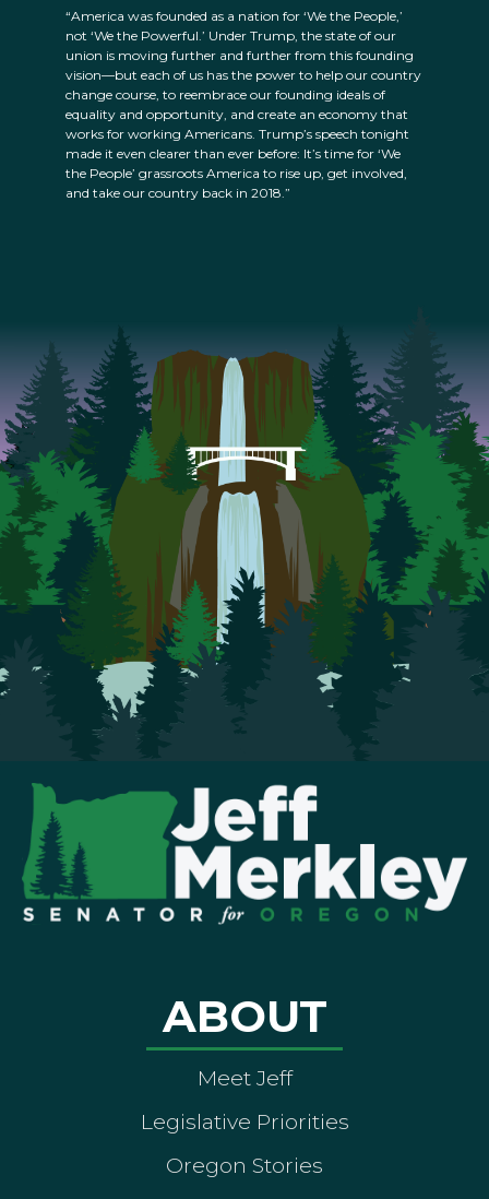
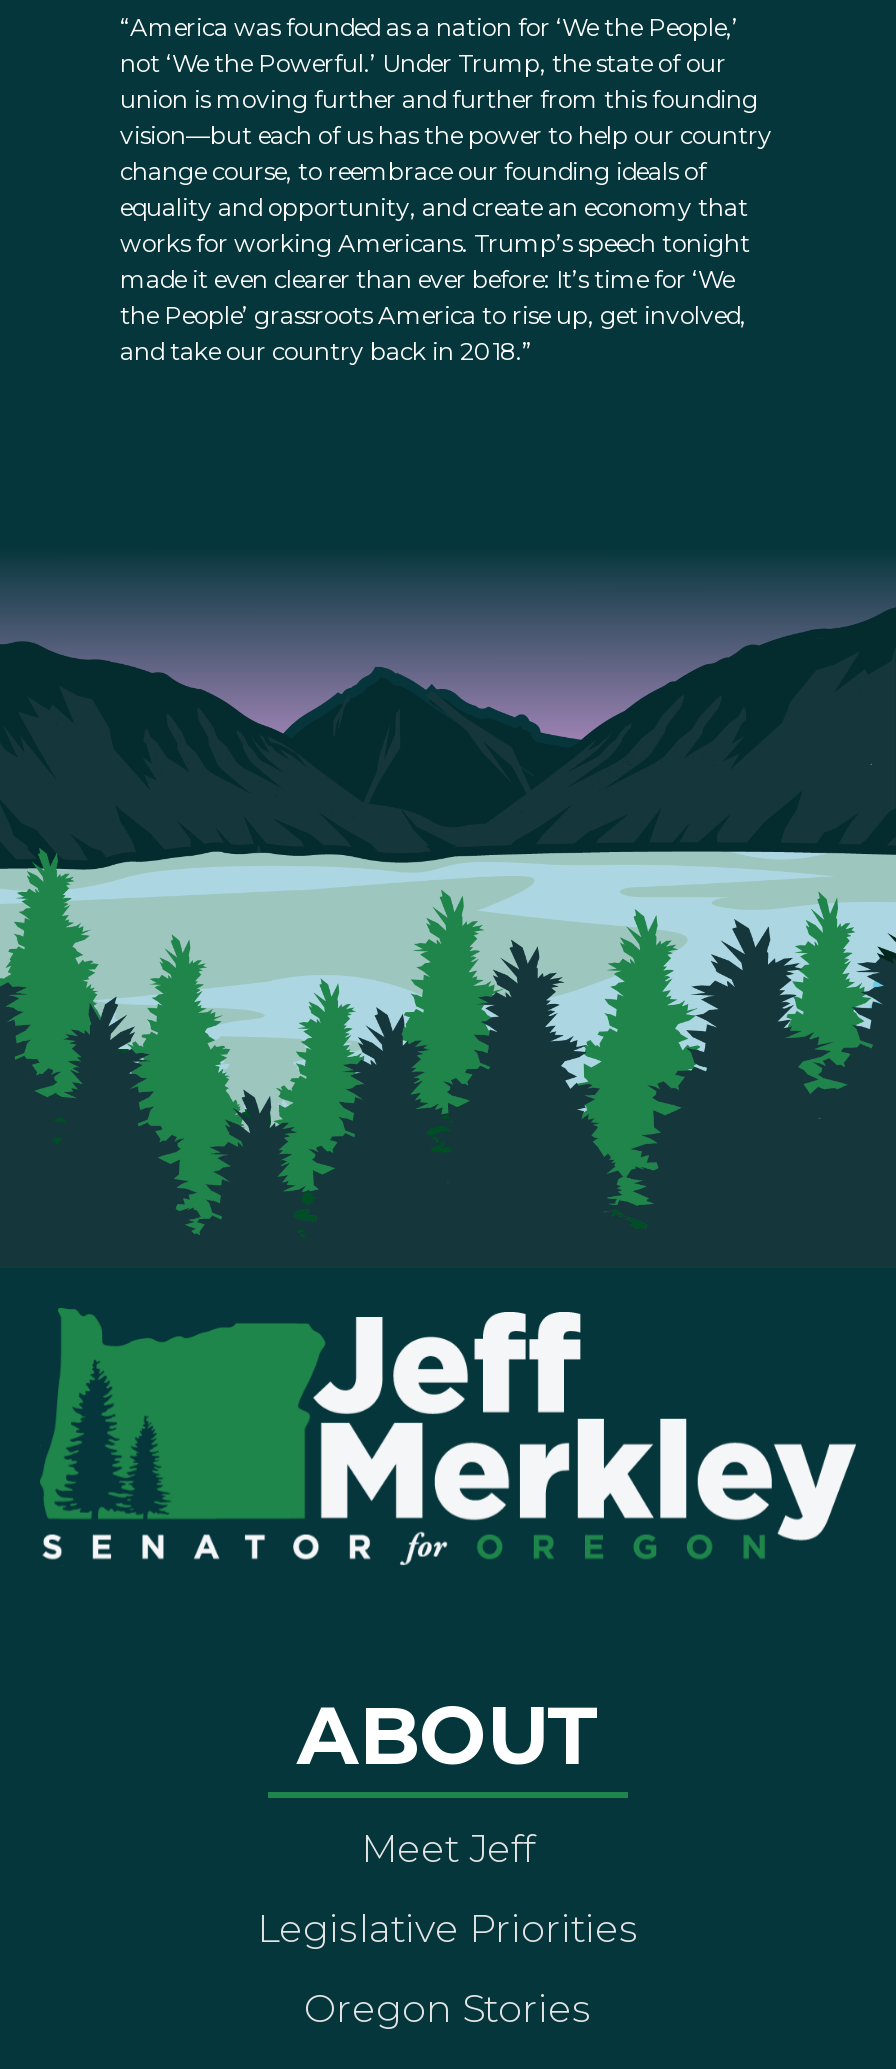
[3,347,486,721] [image] -> [6,584,890,1234] [image]

